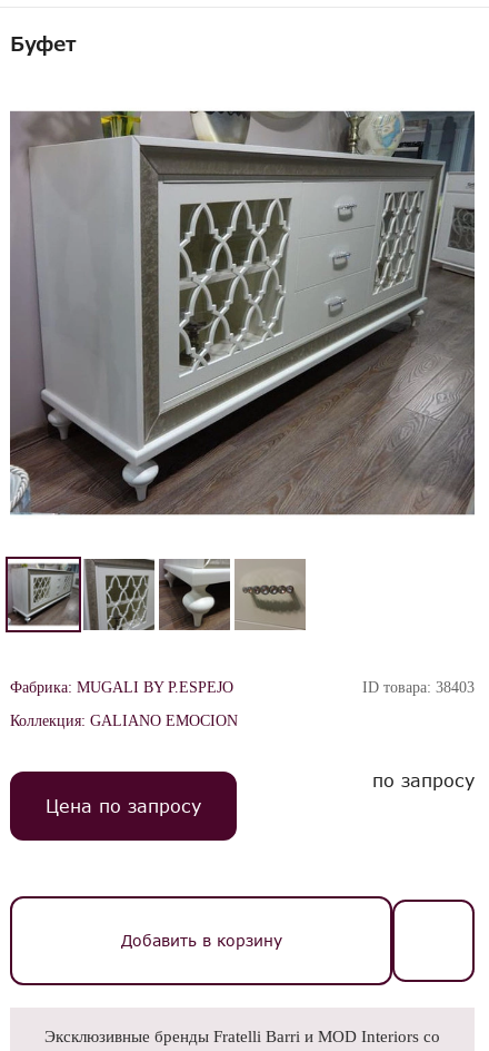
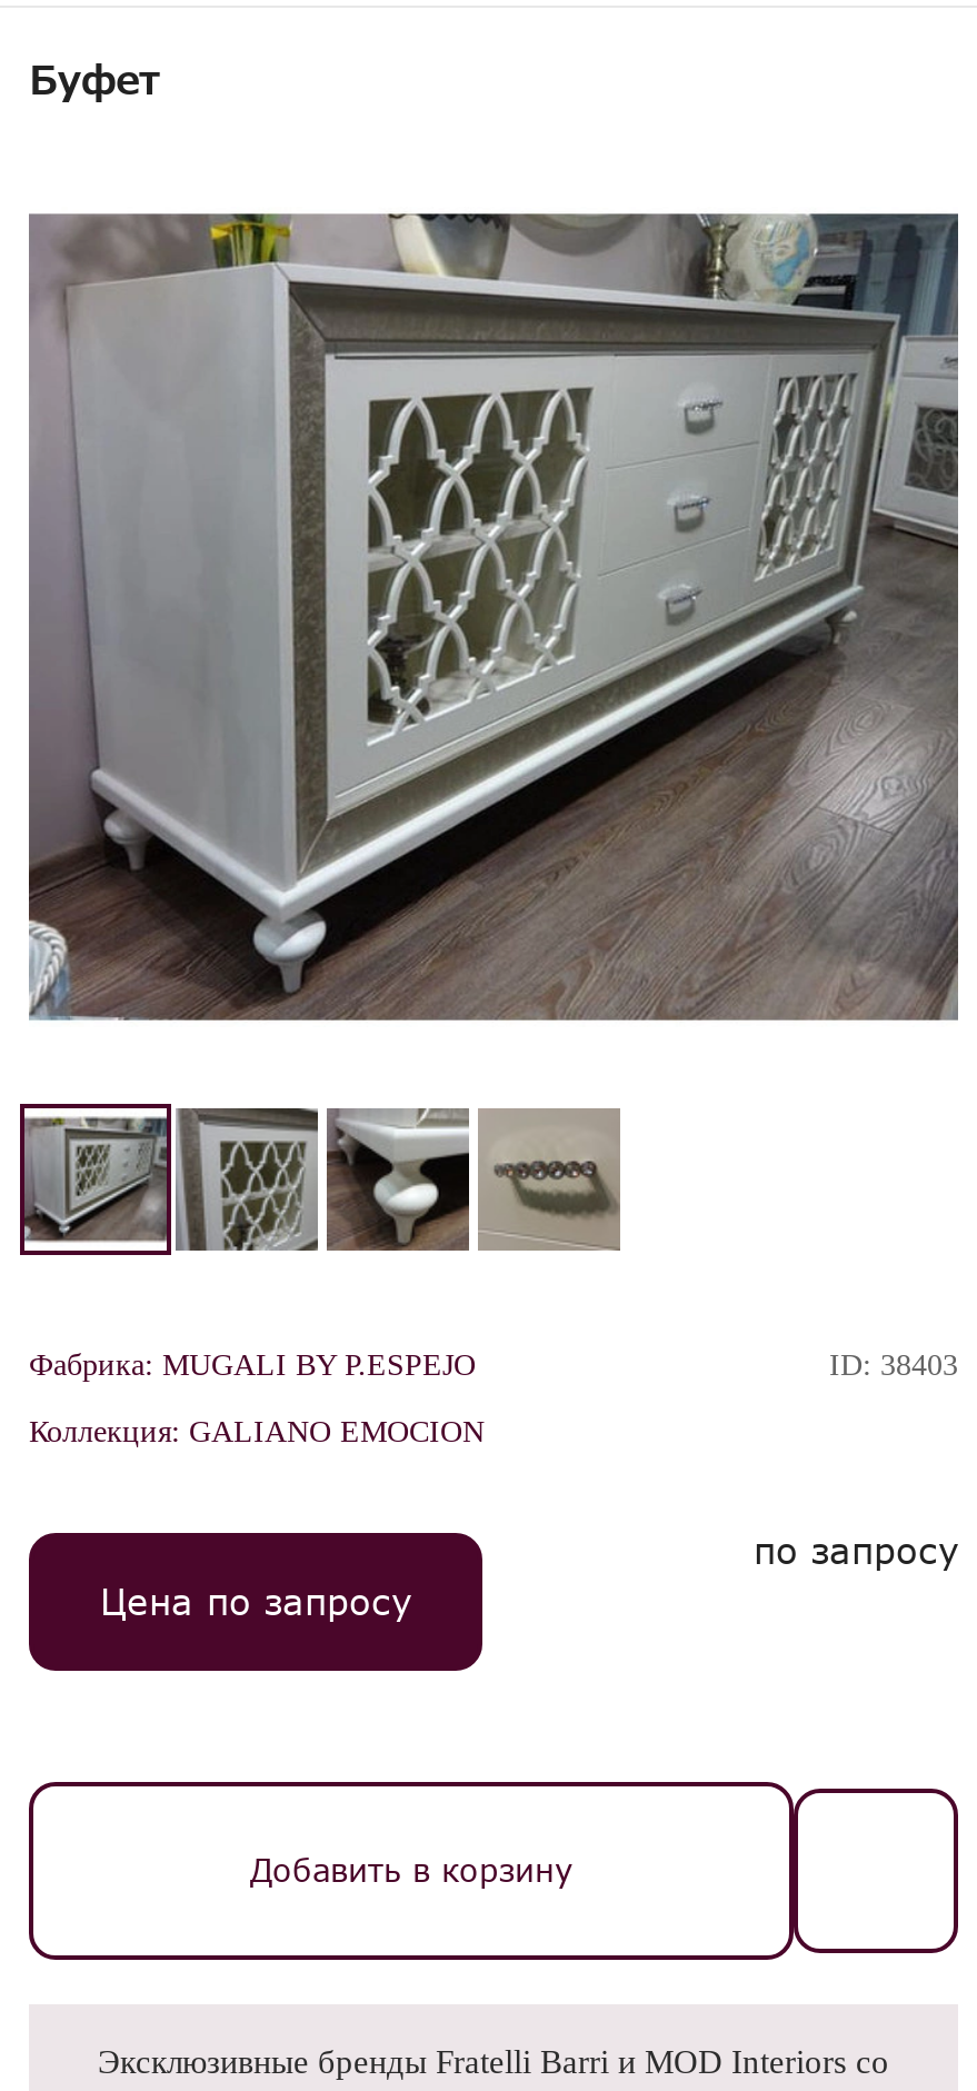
[362,679,475,696] ID товара: 38403 -> [829,1348,958,1382] ID: 38403

